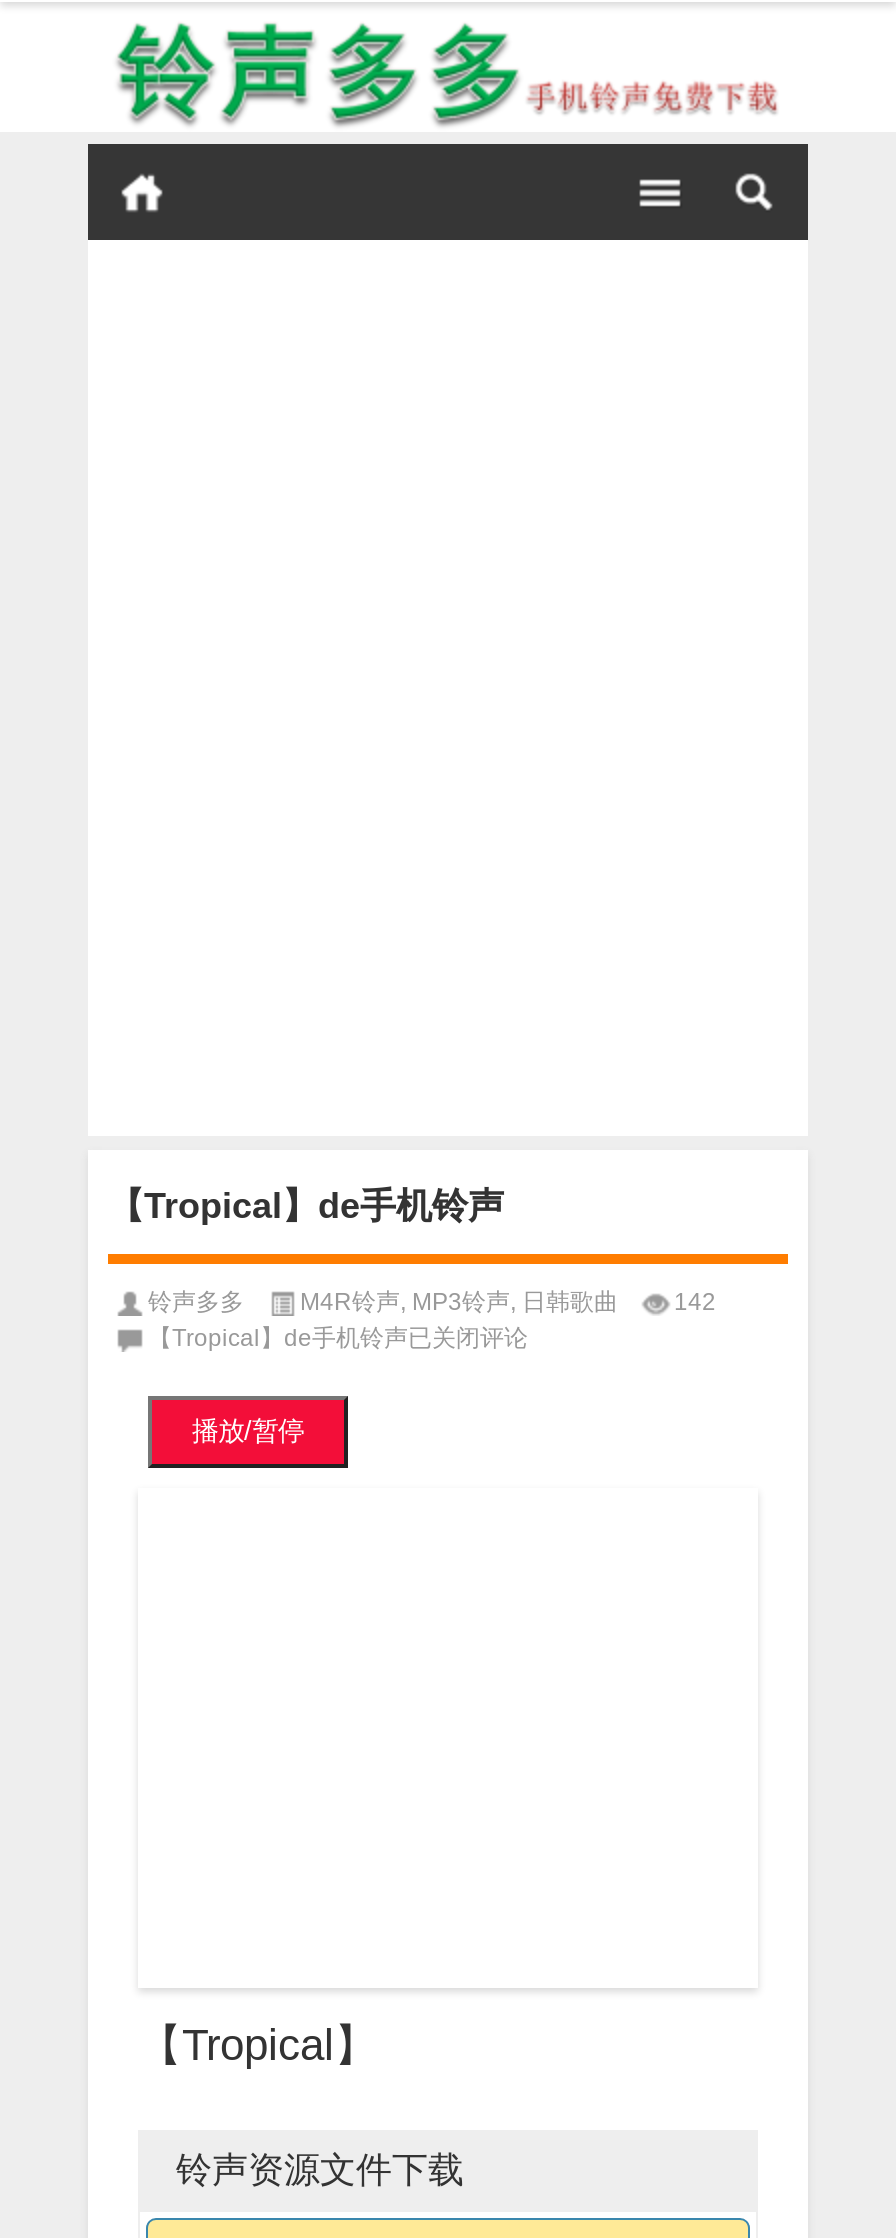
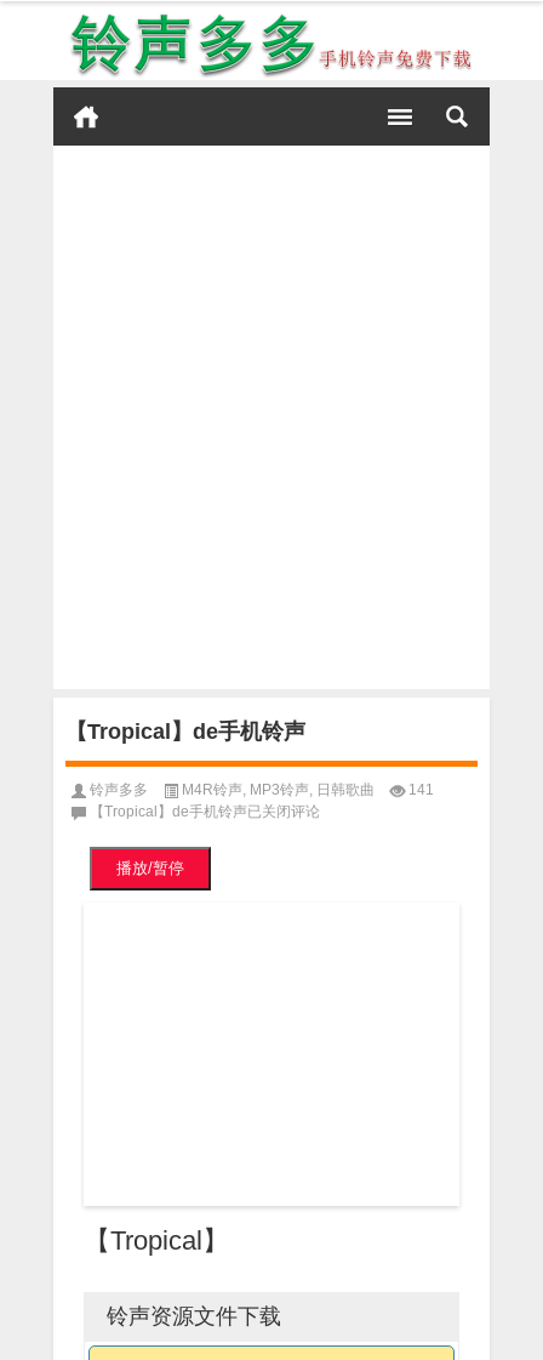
[148,1287,716,1315] 铃声多多 M4R铃声, MP3铃声,日韩歌曲 142 -> [90,781,434,798] 铃声多多 M4R铃声, MP3铃声,日韩歌曲 141

